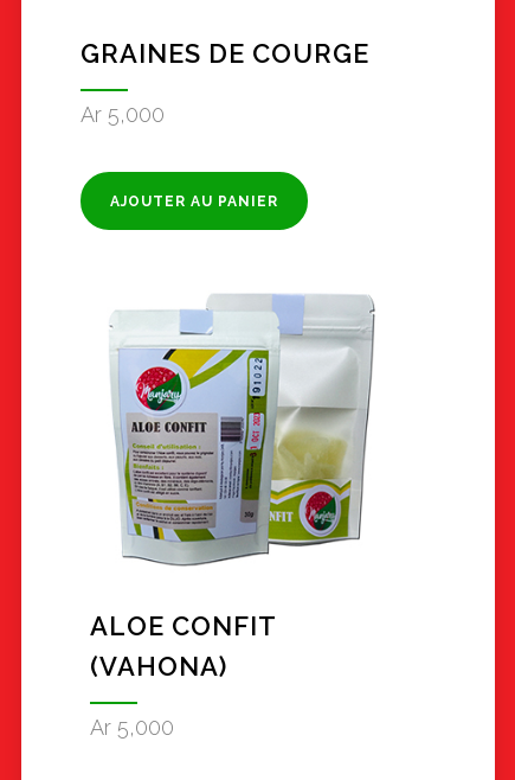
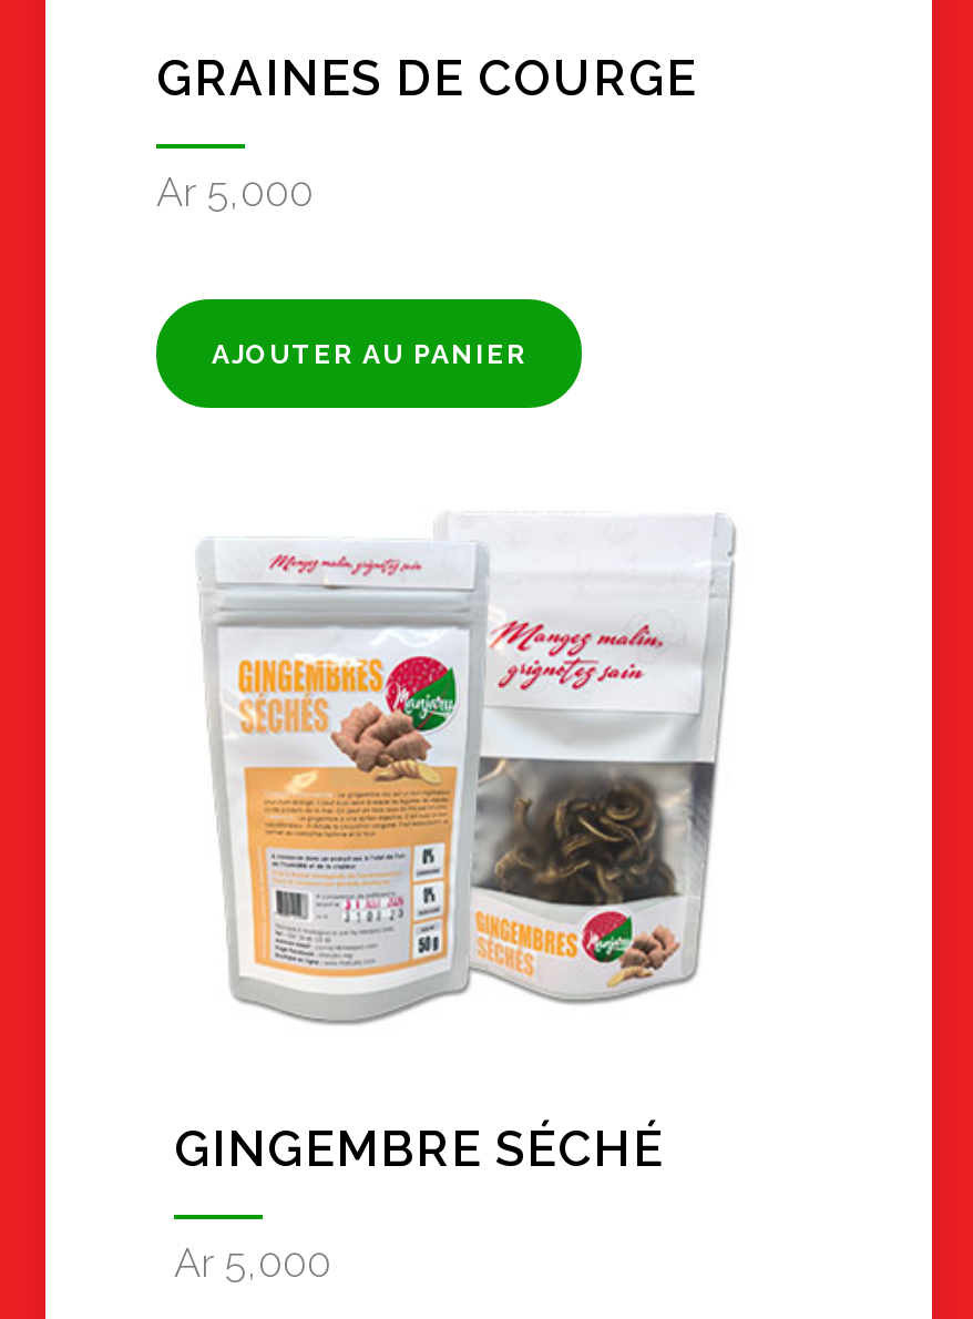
[107,294,387,564] [image] -> [198,514,737,1026] [image]
[90,611,276,682] ALOE CONFIT | (VAHONA) -> [174,1120,664,1178] GINGEMBRE SÉCHÉ

